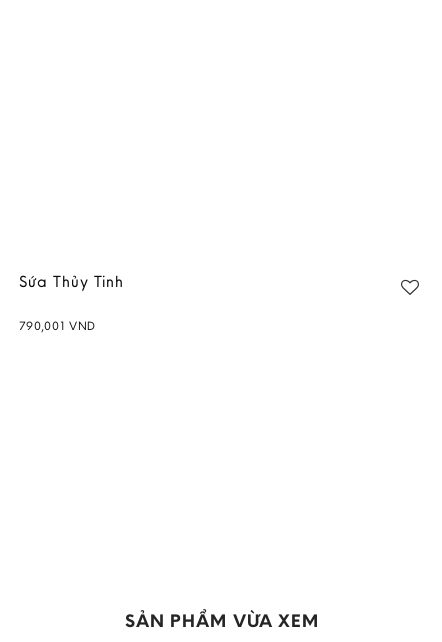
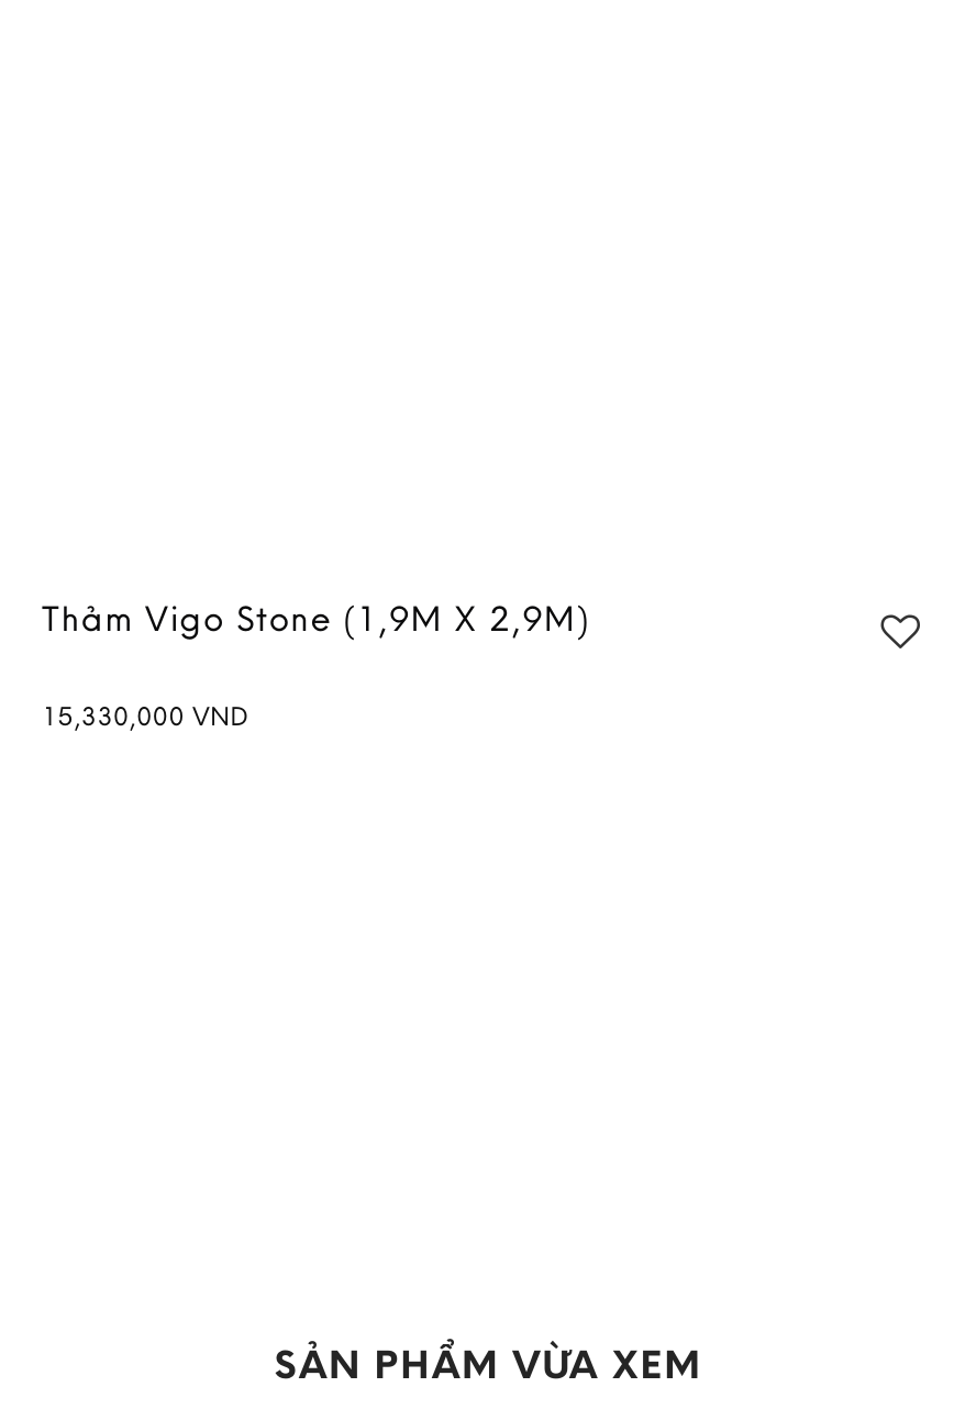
[19,271,124,291] Sứa Thủy Tinh -> [42,597,590,641] Thảm Vigo Stone (1,9M X 2,9M)
[19,318,95,333] 790,001 VND -> [42,699,249,732] 15,330,000 VND

